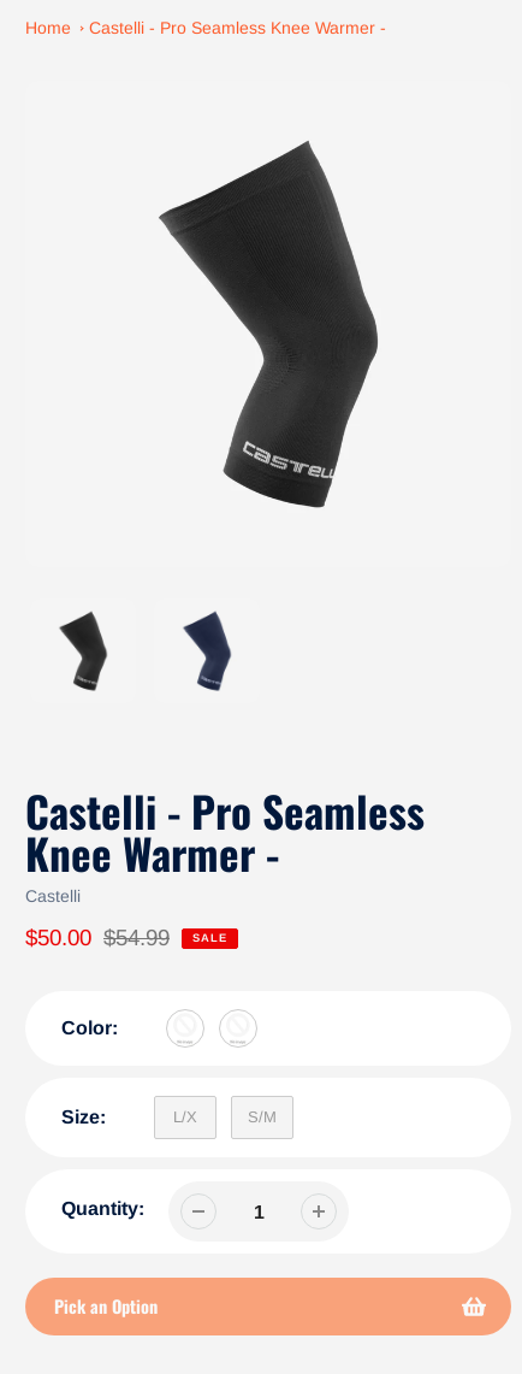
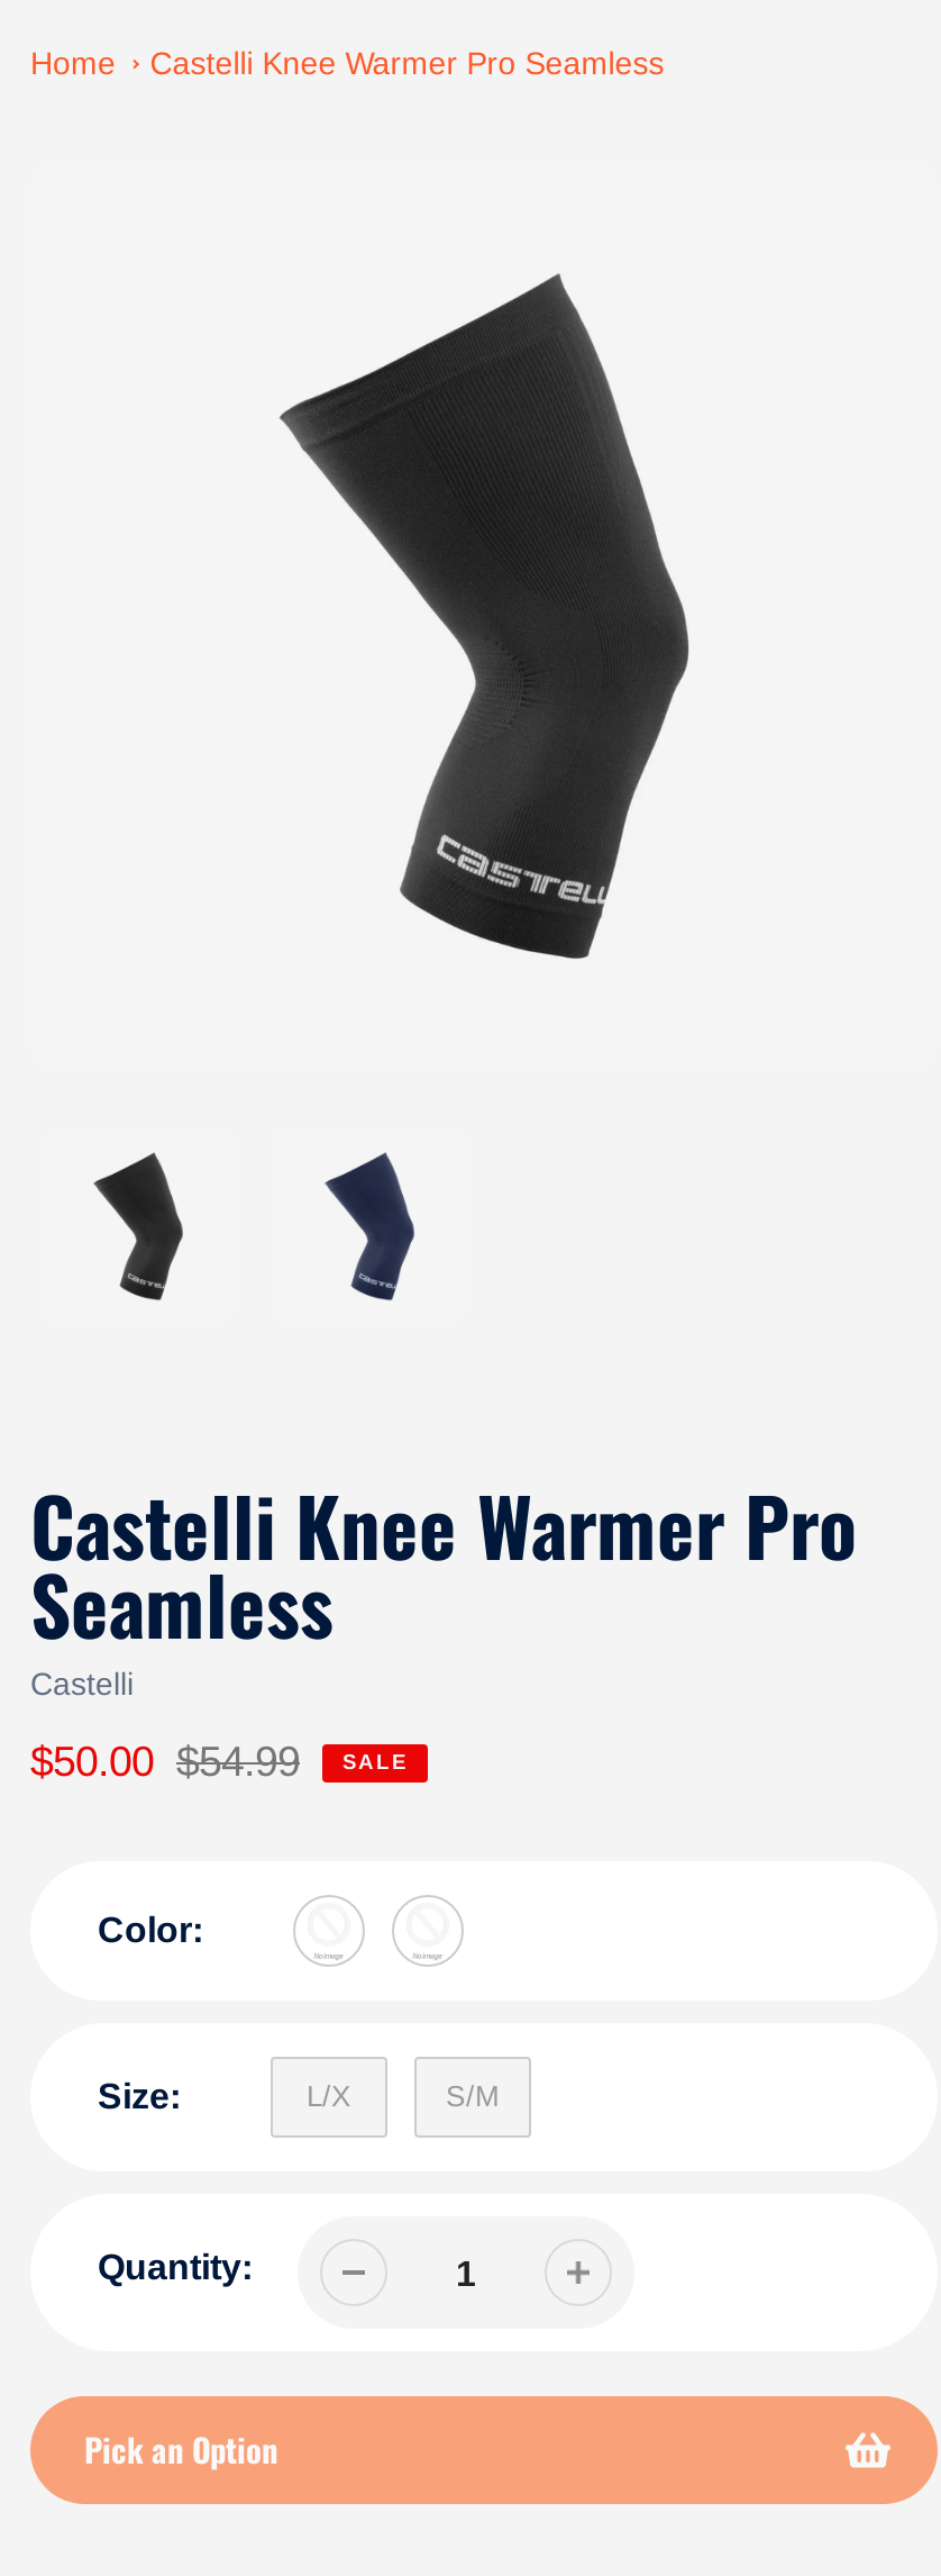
[89,18,386,37] Castelli - Pro Seamless Knee Warmer - -> [150,44,664,80] Castelli Knee Warmer Pro Seamless
[25,779,425,884] Castelli - Pro Seamless | Knee Warmer - -> [30,1466,857,1662] Castelli Knee Warmer Pro | Seamless

